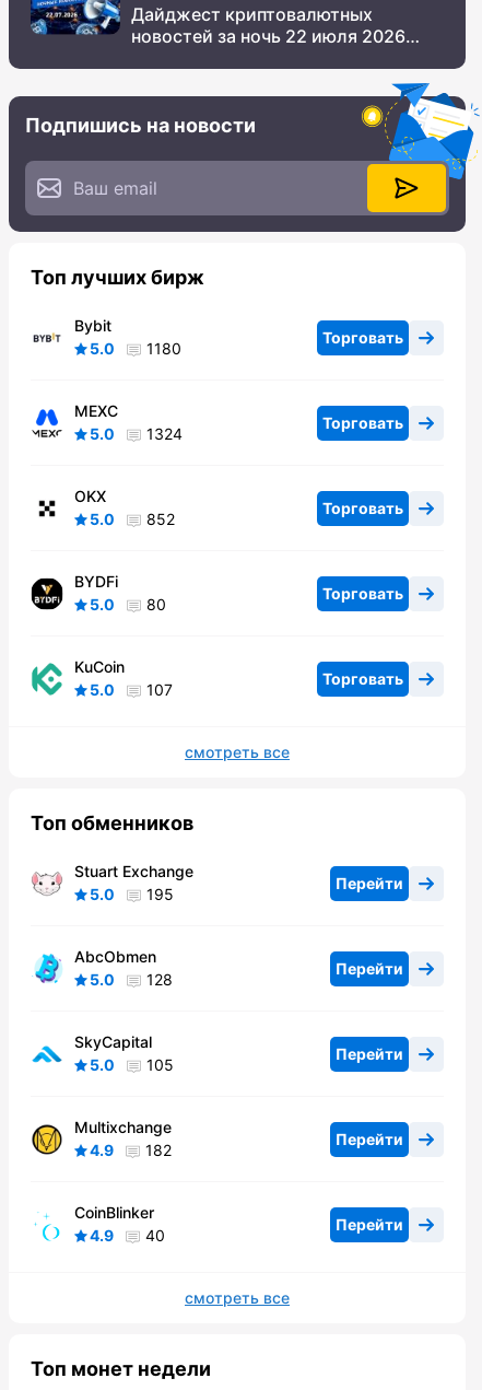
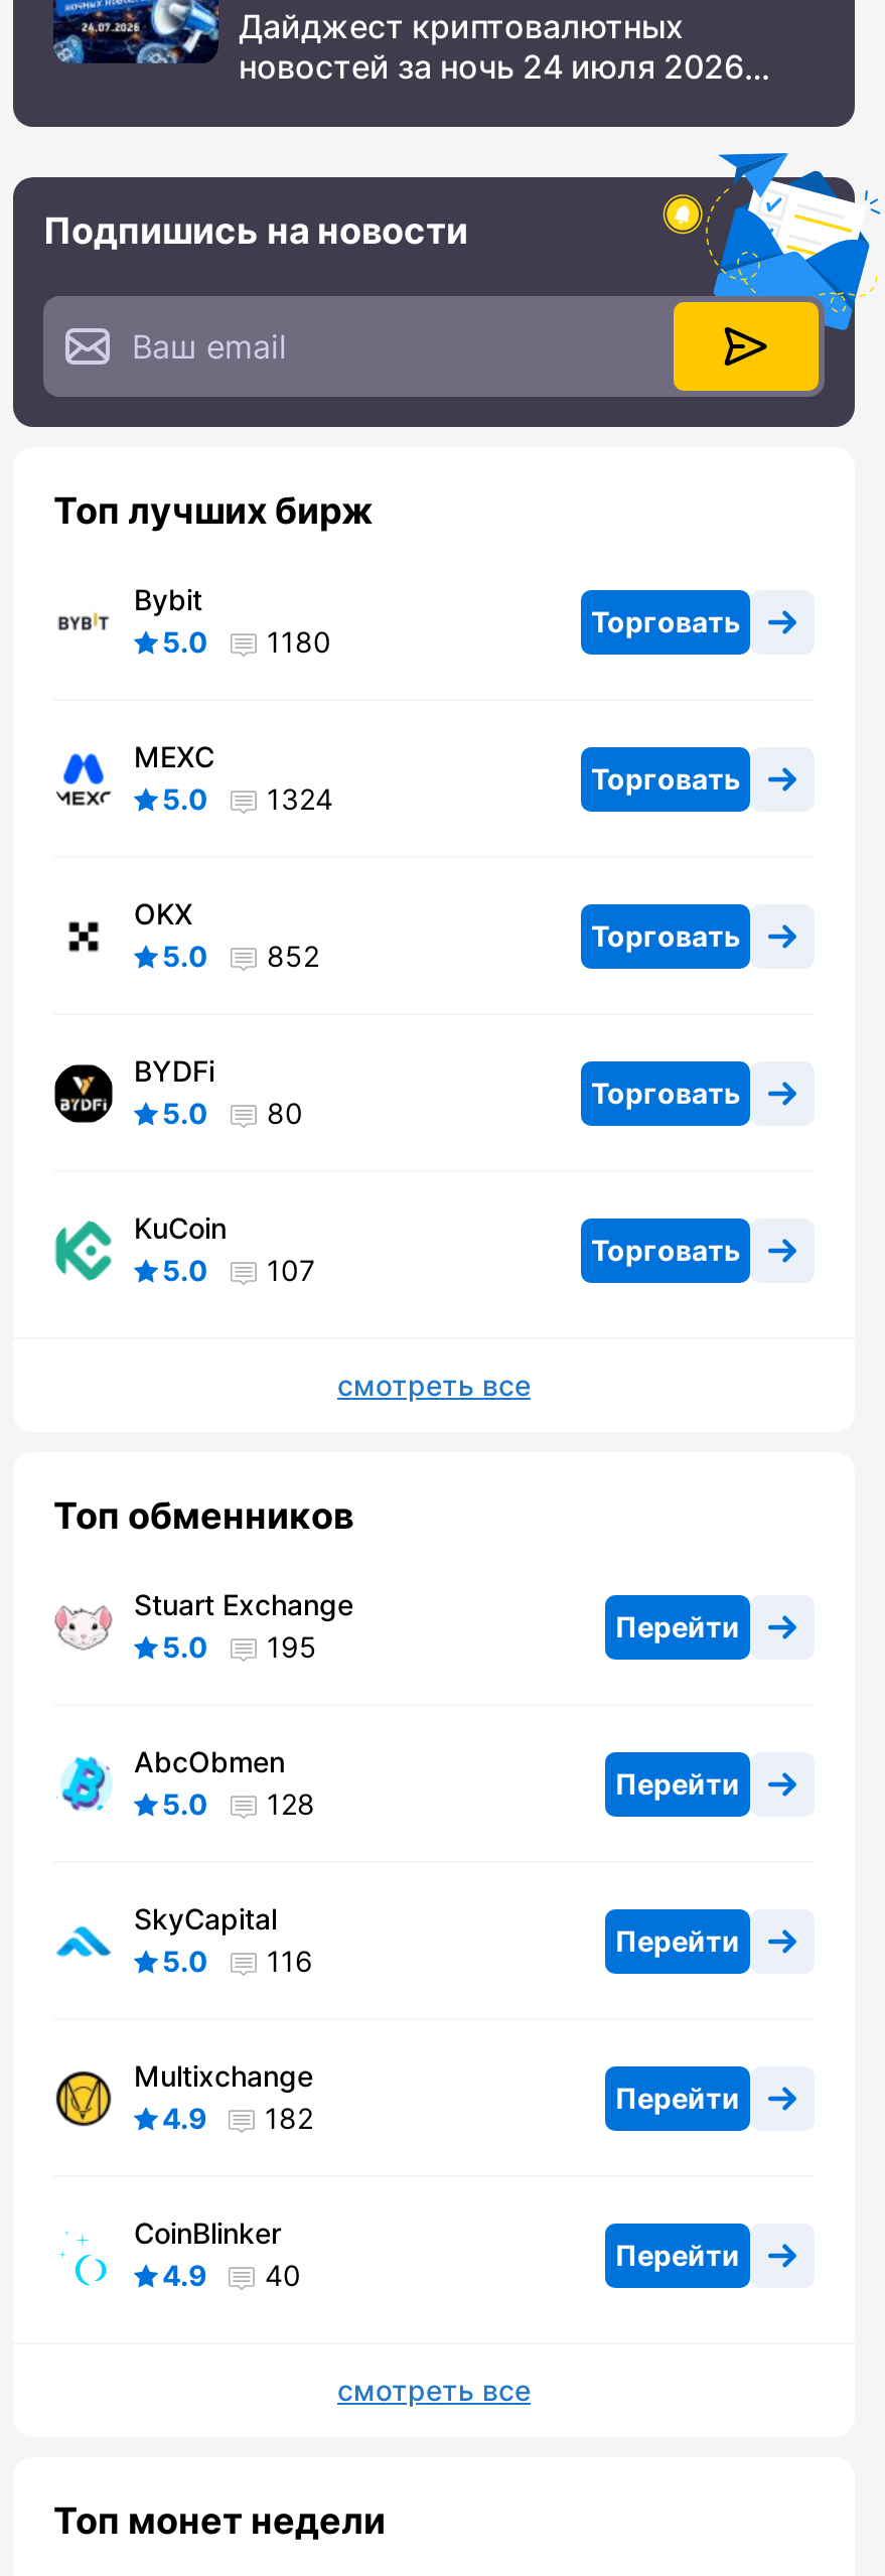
[131,26,405,47] новостей за ночь 22 июля 2026 -> [239,47,744,87] новостей за ночь 24 июля 2026
[90,1056,174,1074] 5.0 105 -> [162,1944,313,1979] 5.0 116

